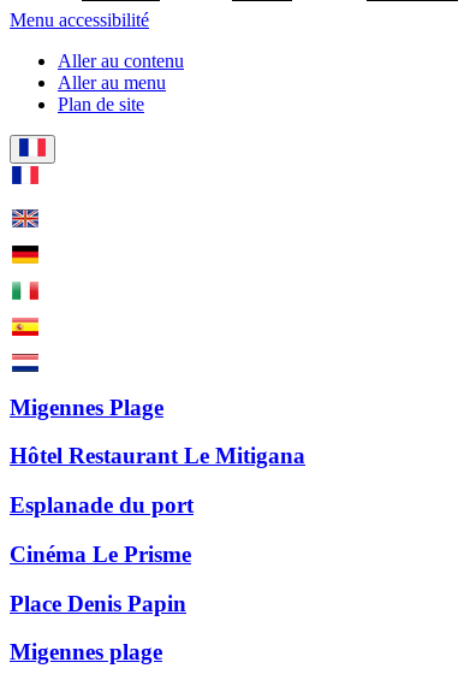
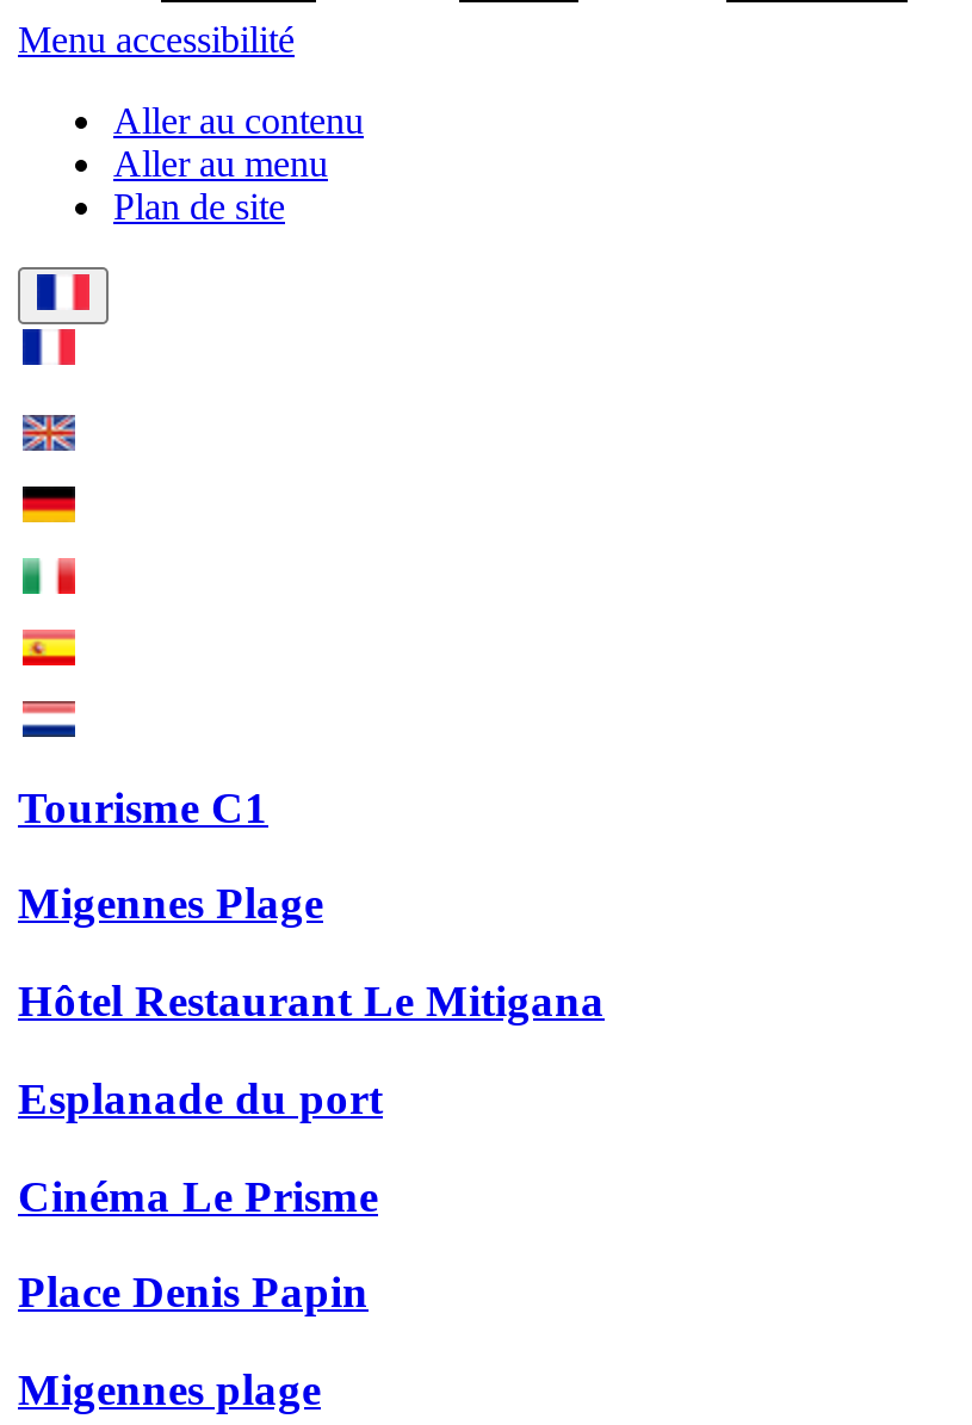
none -> [18,782,268,832] Tourisme C1

